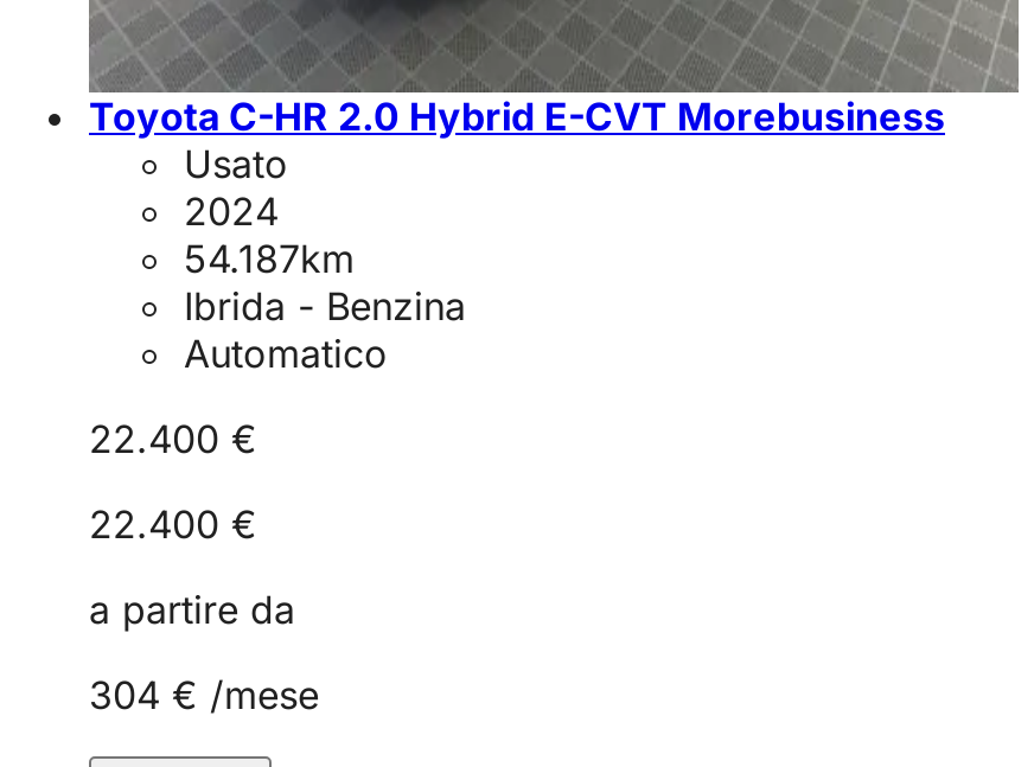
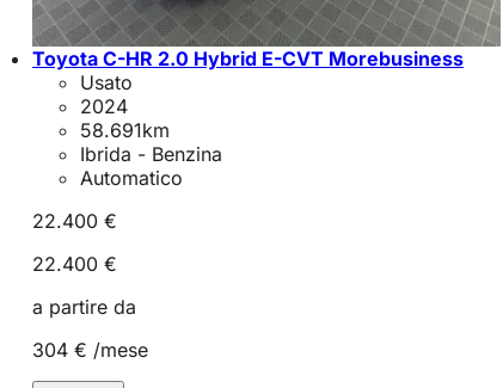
[184,234,355,282] 54.187km -> [80,118,170,142] 58.691km

